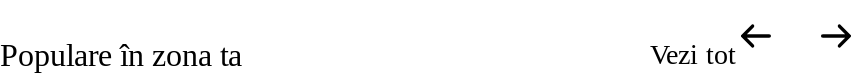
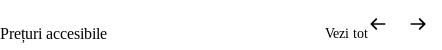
[0,38,242,72] Populare în zona ta -> [0,25,107,42] Prețuri accesibile

